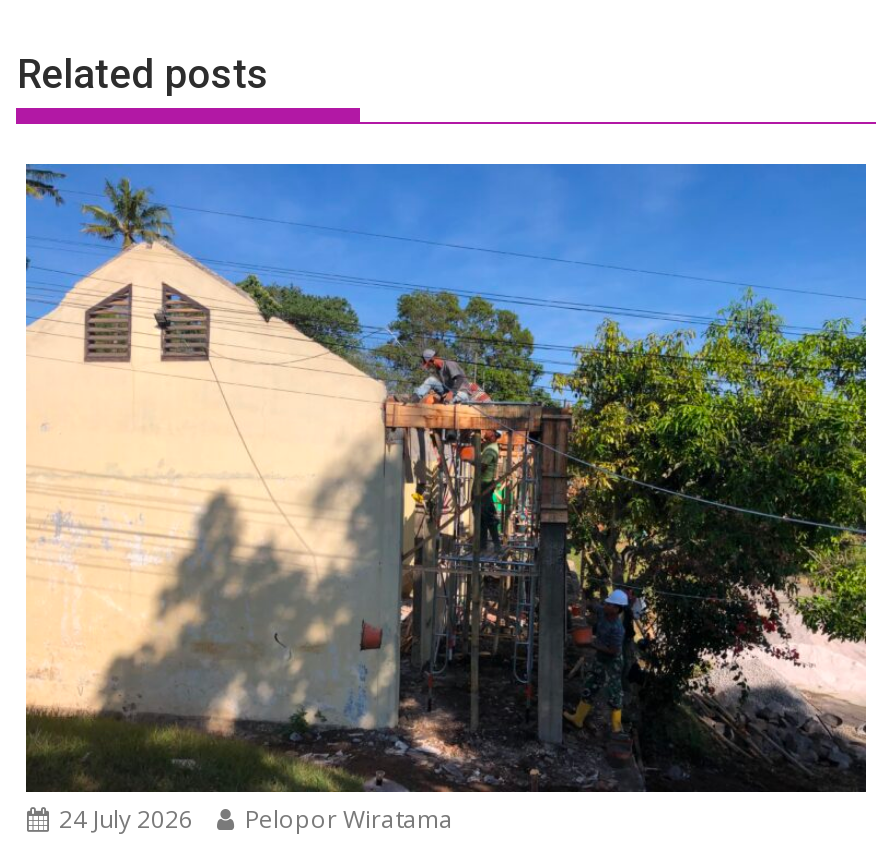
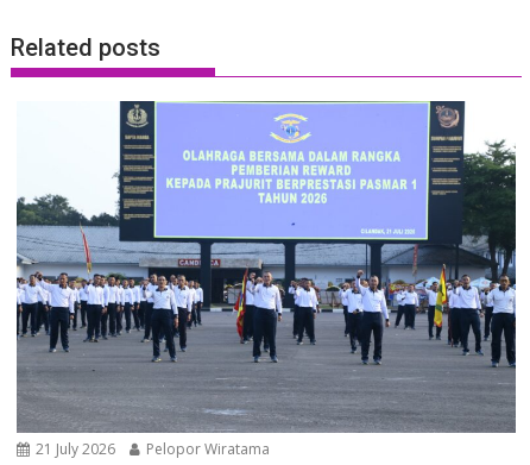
[24,161,868,837] [image] | 24 July 2026 Pelopor Wiratama -> [15,100,517,459] [image] | 21 July 2026 Pelopor Wiratama

